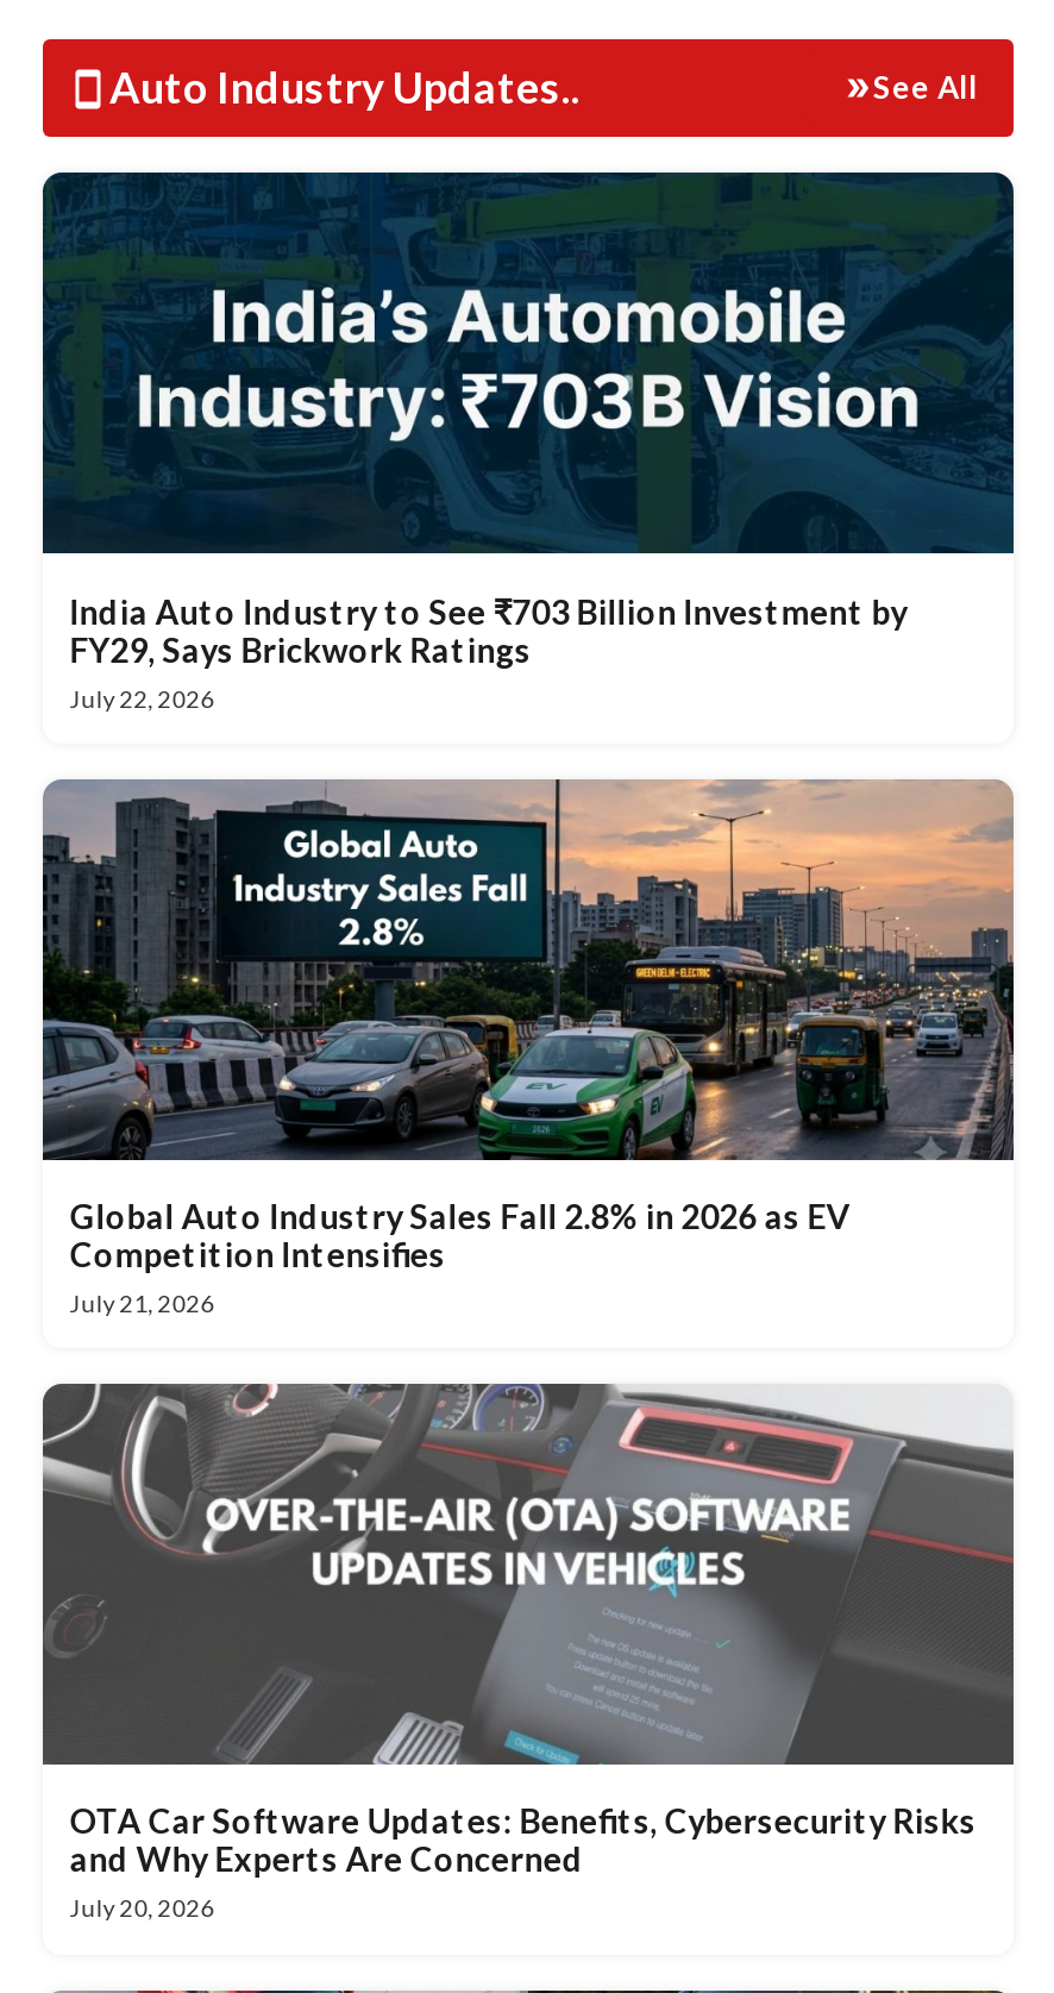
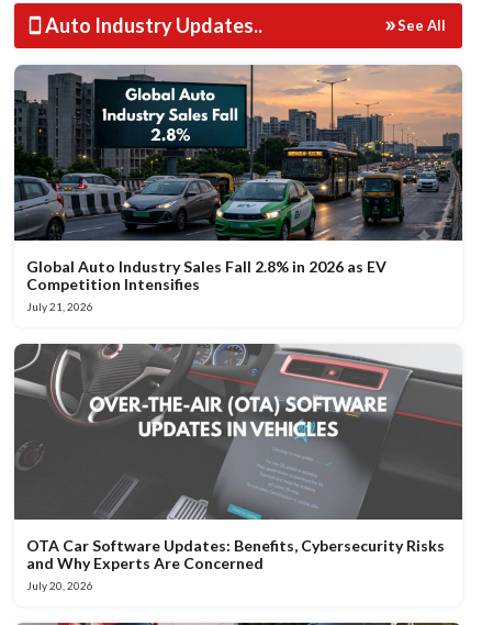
[43,170,1016,712] [image] | India Auto Industry to See ₹703 Billion Investment by | FY29, Says Brickwork Ratings | July 22, 2026 -> none

